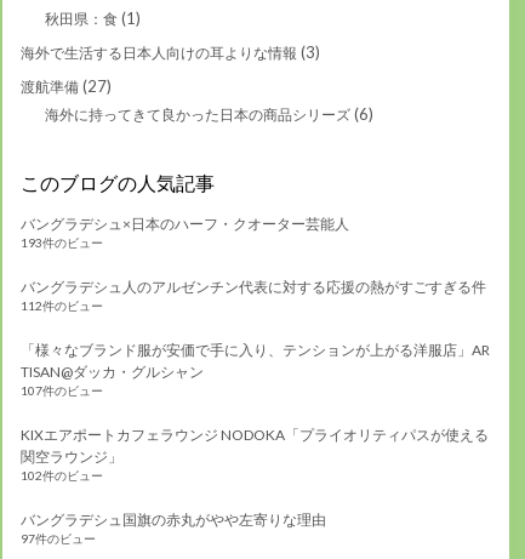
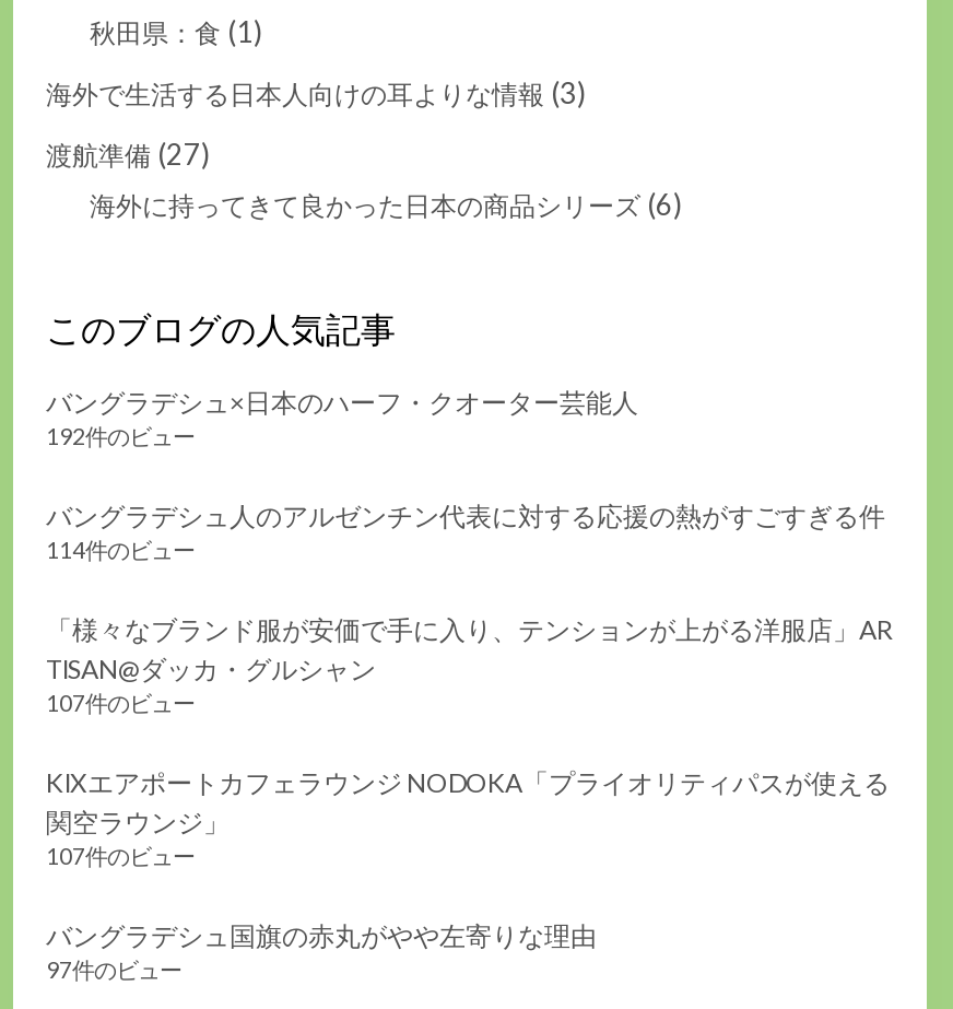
[21,236,103,250] 193件のビュー -> [46,424,195,450] 192件のビュー
[21,299,103,313] 112件のビュー -> [46,537,195,564] 114件のビュー
[21,468,103,483] 102件のビュー -> [46,843,195,870] 107件のビュー

